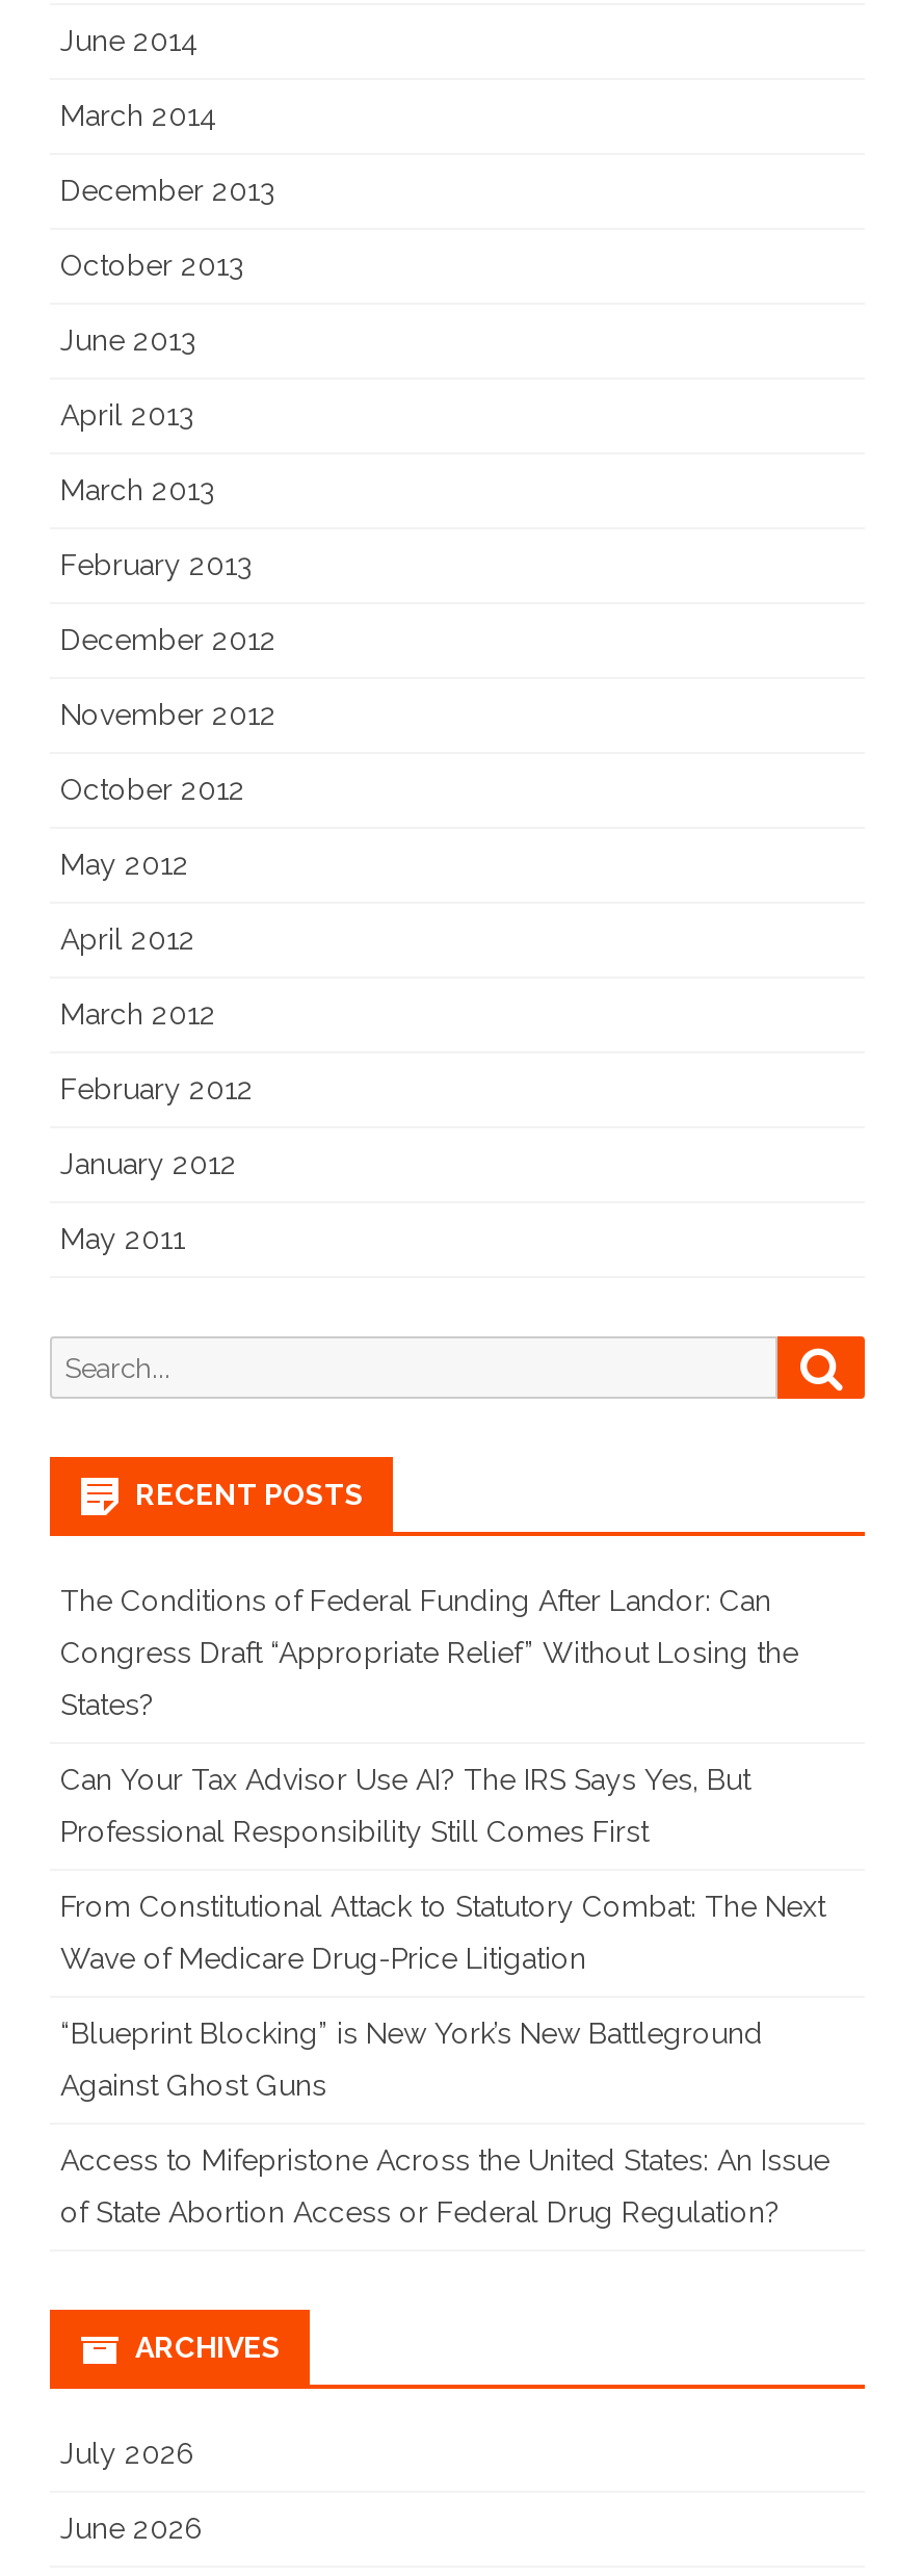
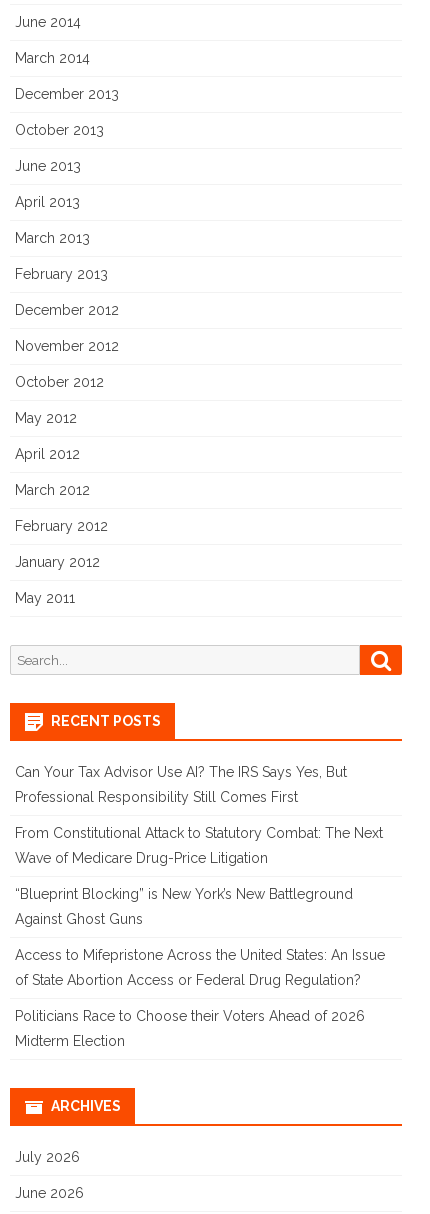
[60,1584,798,1721] The Conditions of Federal Funding After Landor: Can | Congress Draft “Appropriate Relief” Without Losing the | States? -> none
moved [60,1763,829,2229] -> [15,764,385,988]: Can Your Tax Advisor Use AI? The IRS Says Yes, But | Professional Responsibility Still Comes First | From Constitutional Attack to Statutory Combat: The Next | Wave of Medicare Drug-Price Litigation | “Blueprint Blocking” is New York’s New Battleground | Against Ghost Guns | Access to Mifepristone Across the United States: An Issue | of State Abortion Access or Federal Drug Regulation?
none -> [15,1008,365,1049] Politicians Race to Choose their Voters Ahead of 2026 | Midterm Election

